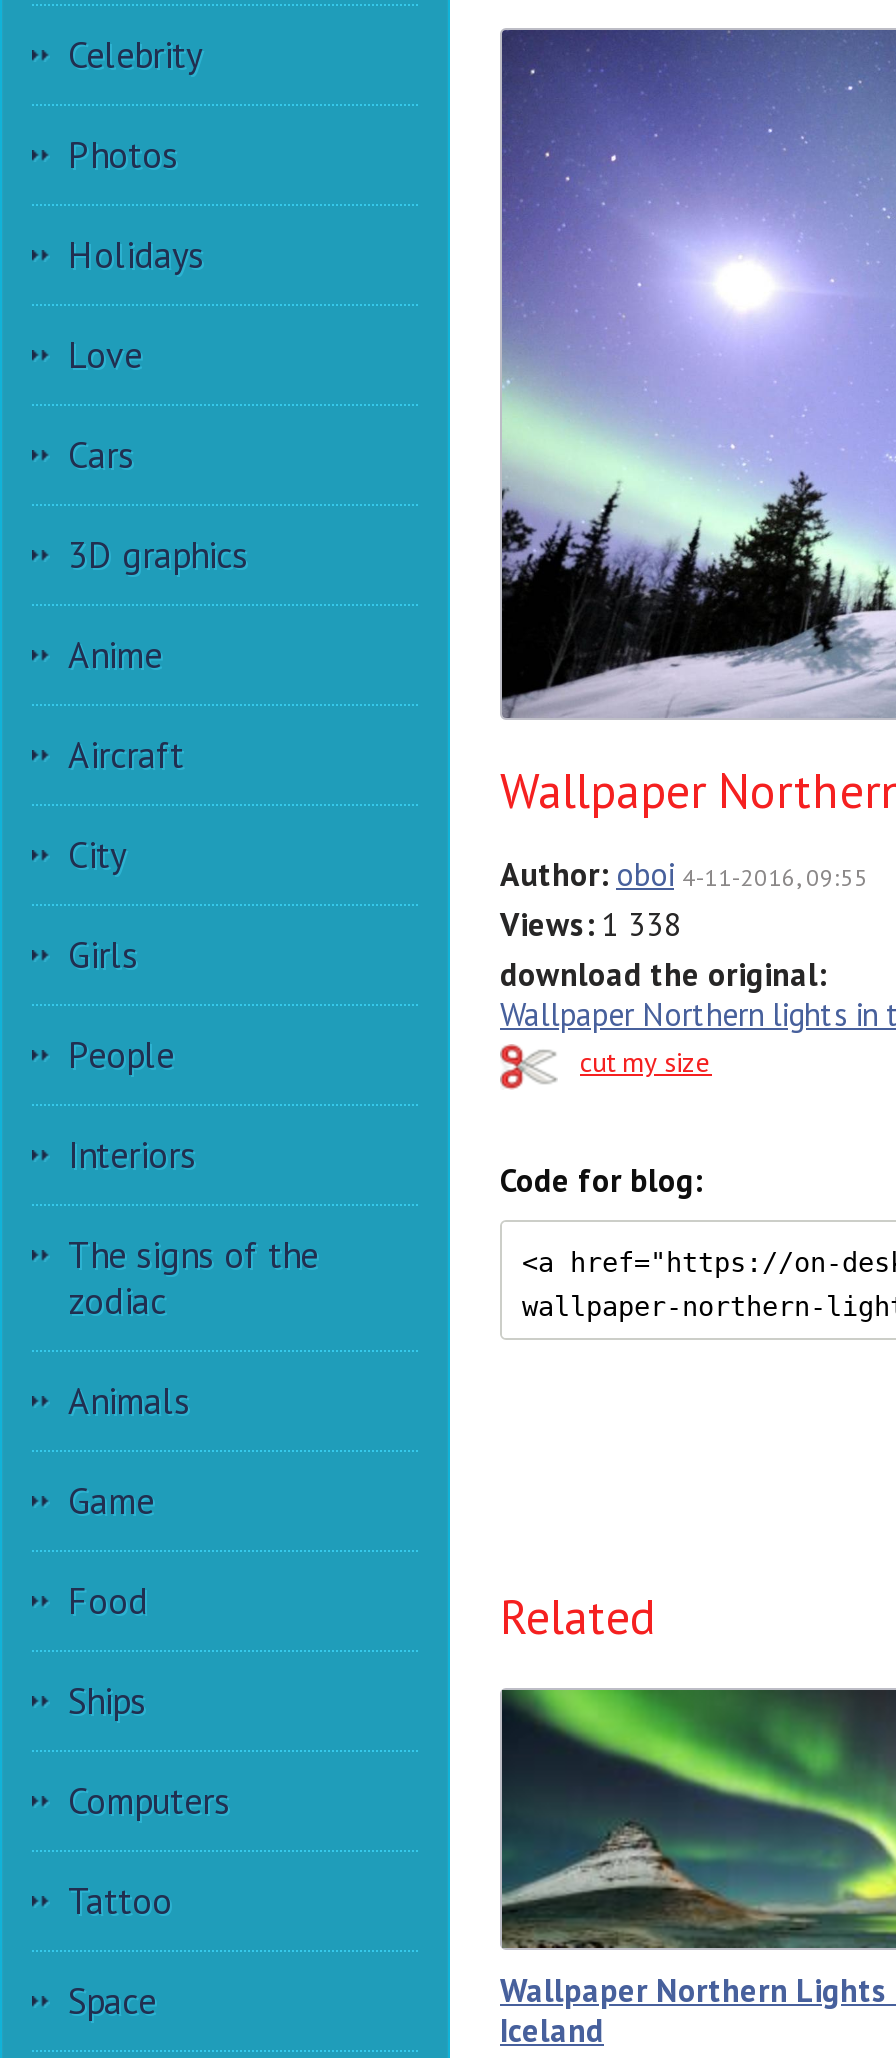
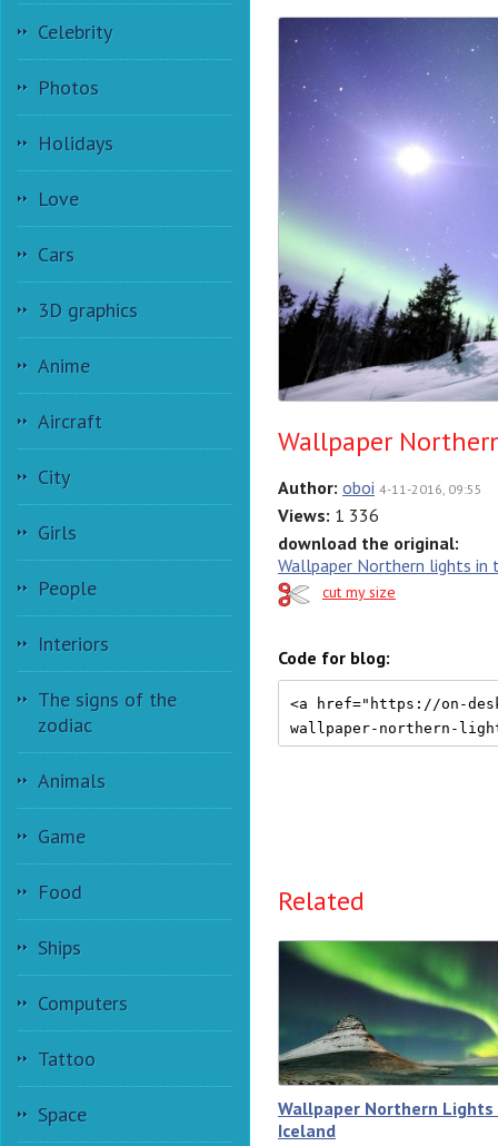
[500,904,682,944] Views: 1 338 -> [278,504,379,526] Views: 1 336

